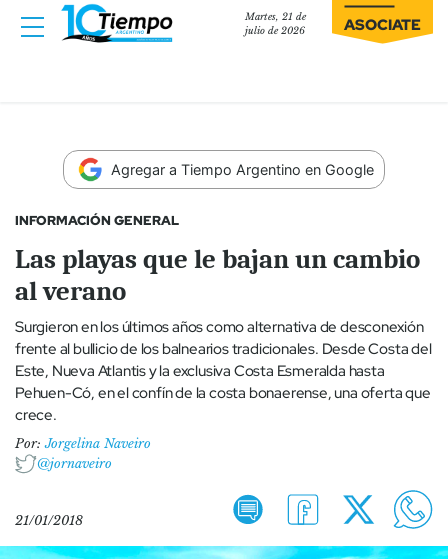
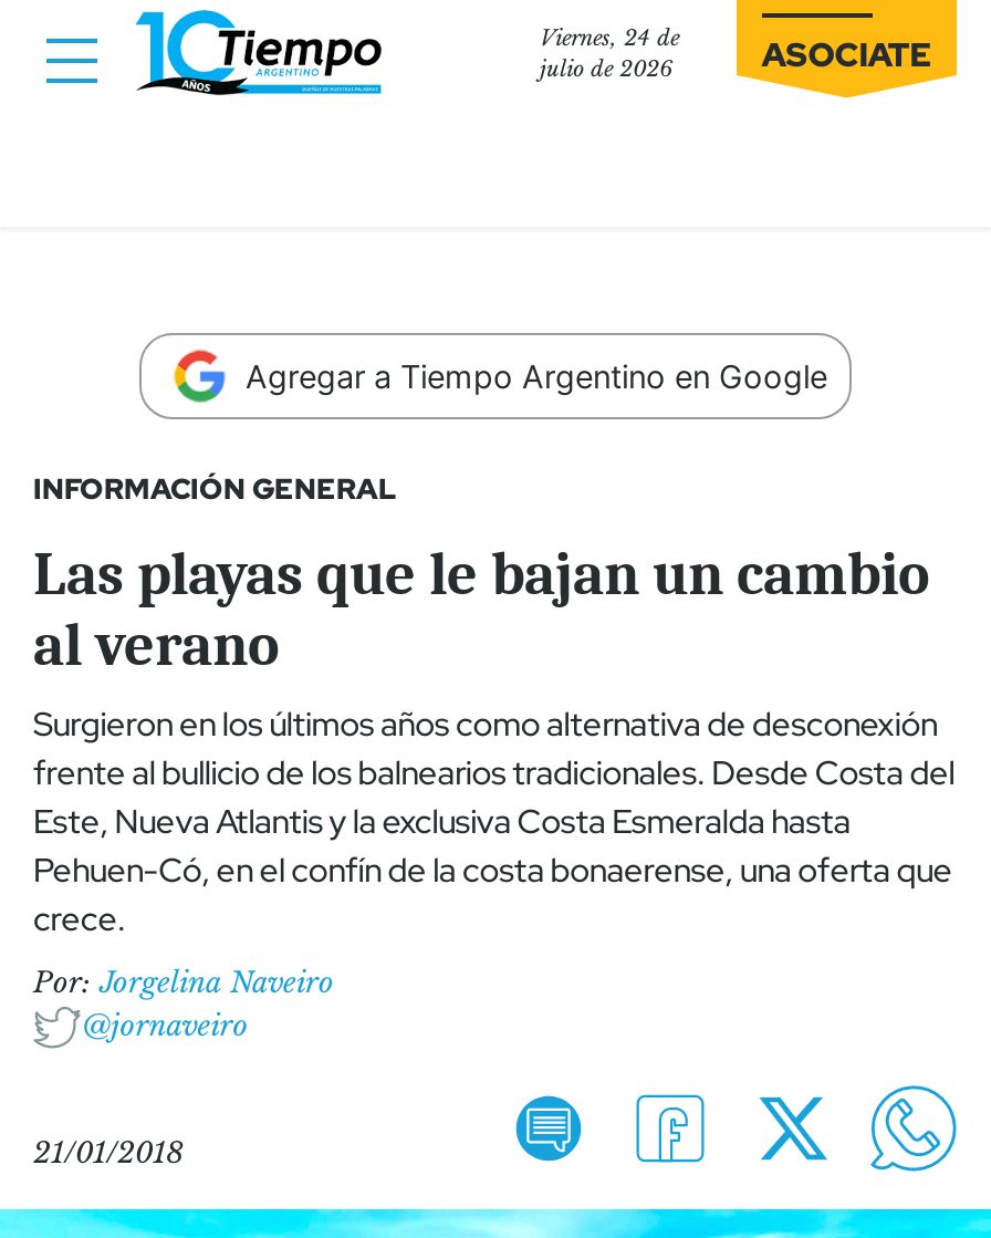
[245,11,306,23] Martes, 21 de -> [540,25,679,52] Viernes, 24 de

